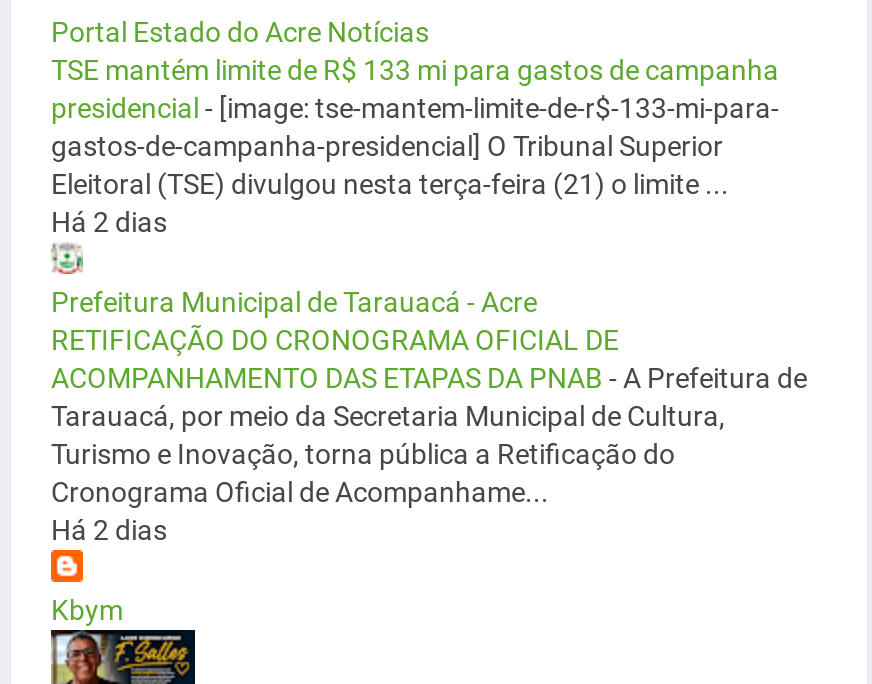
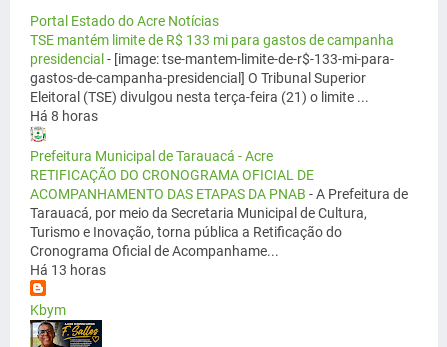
[51,207,167,239] Há 2 dias -> [30,108,98,124] Há 8 horas
[51,515,167,547] Há 2 dias -> [30,262,106,278] Há 13 horas

